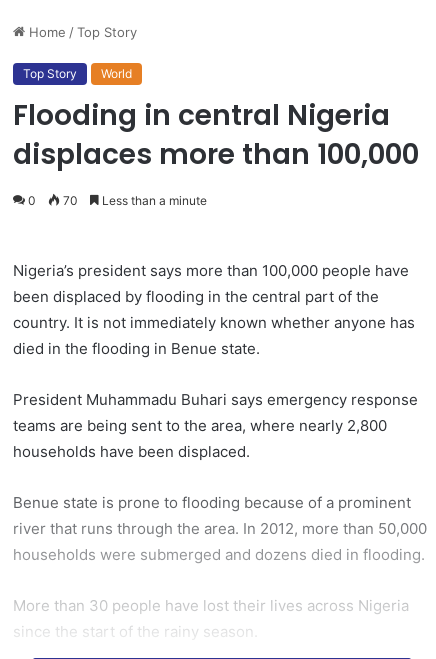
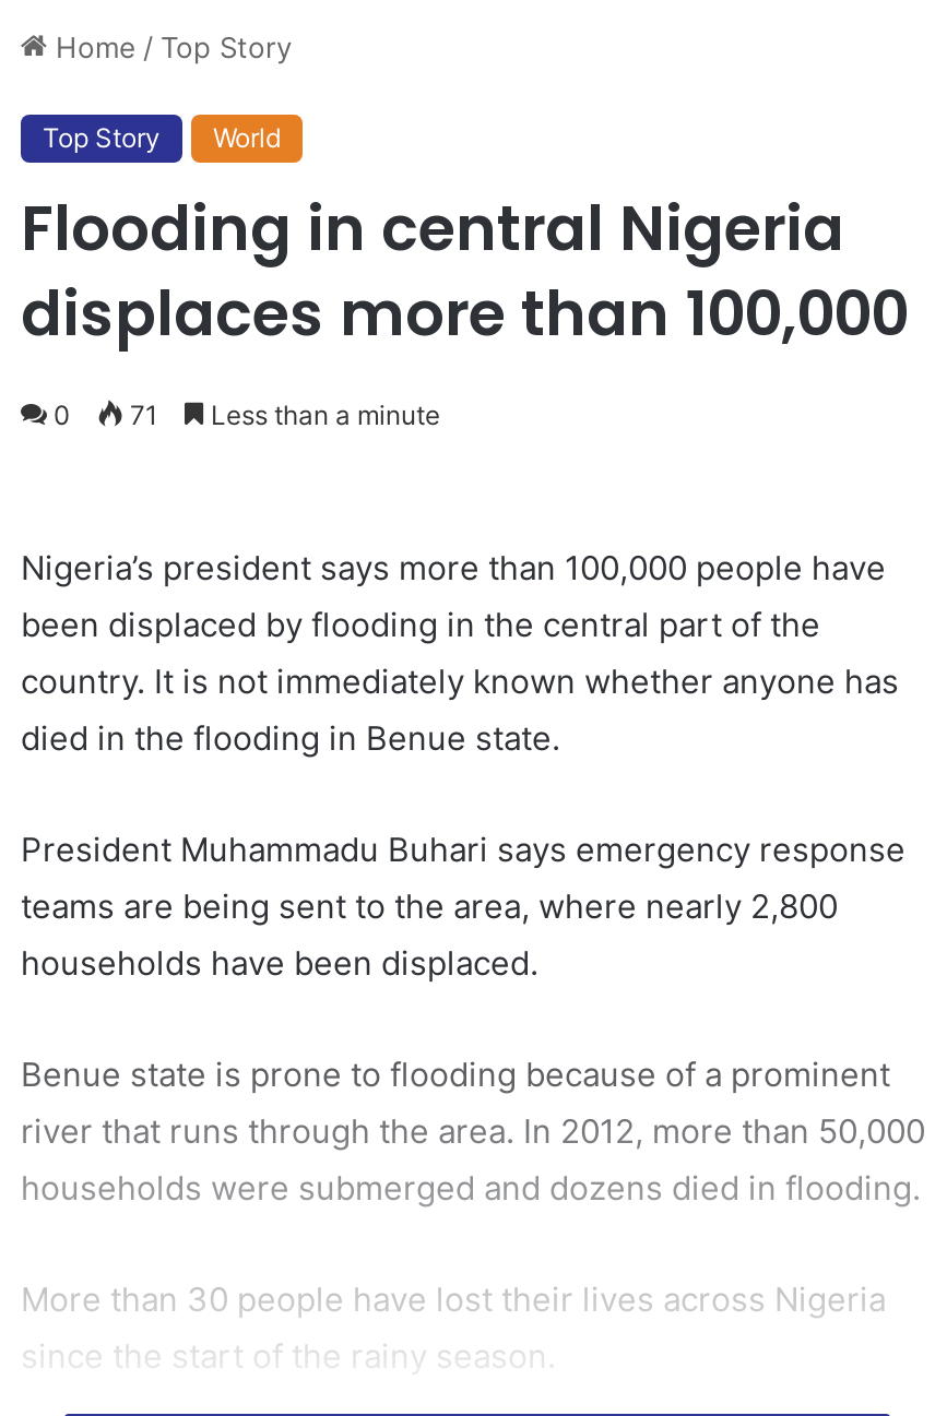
[28,193,207,208] 0 70 Less than a minute -> [54,399,440,432] 0 71 Less than a minute

